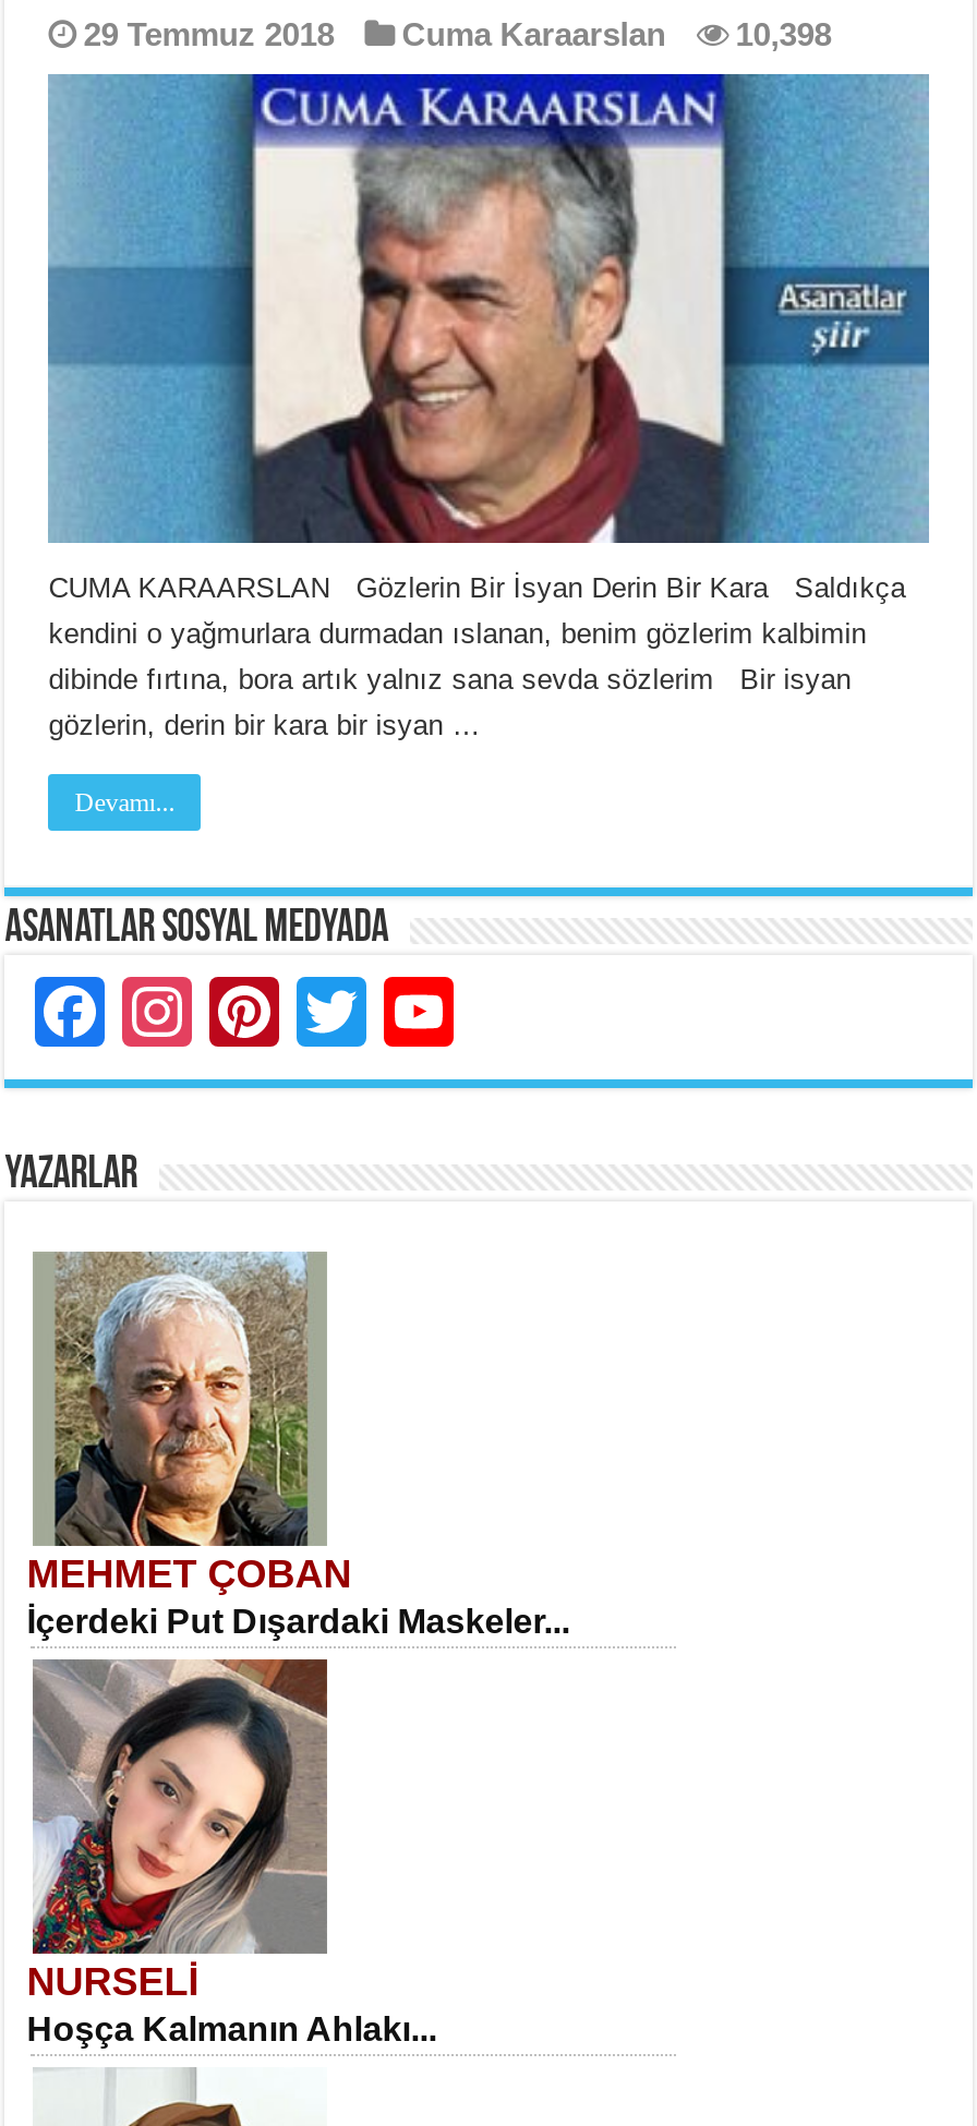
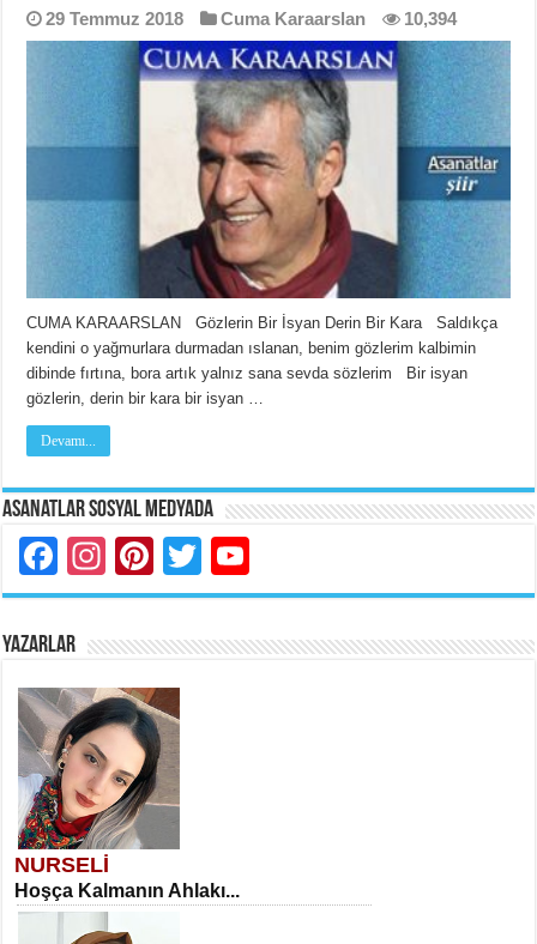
[83,15,831,52] 29 Temmuz 2018 Cuma Karaarslan 10,398 -> [46,8,457,29] 29 Temmuz 2018 Cuma Karaarslan 10,394
[27,1252,570,1639] [image] | MEHMET ÇOBAN | İçerdeki Put Dışardaki Maskeler... -> none

